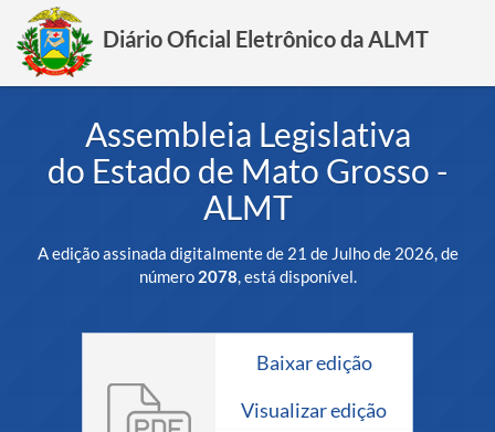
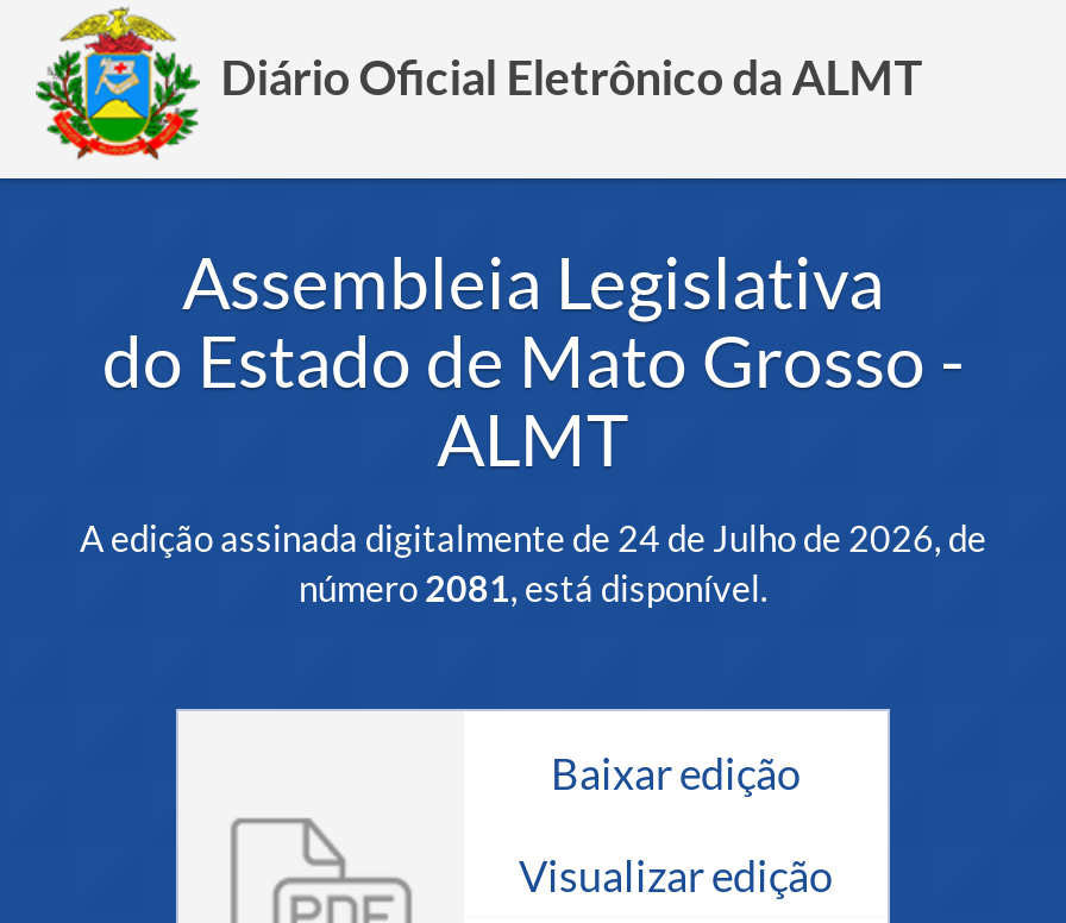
[37,243,458,263] A edição assinada digitalmente de 21 de Julho de 2026, de -> [80,516,986,559] A edição assinada digitalmente de 24 de Julho de 2026, de
[139,266,356,286] número 2078, está disponível. -> [299,566,767,609] número 2081, está disponível.

